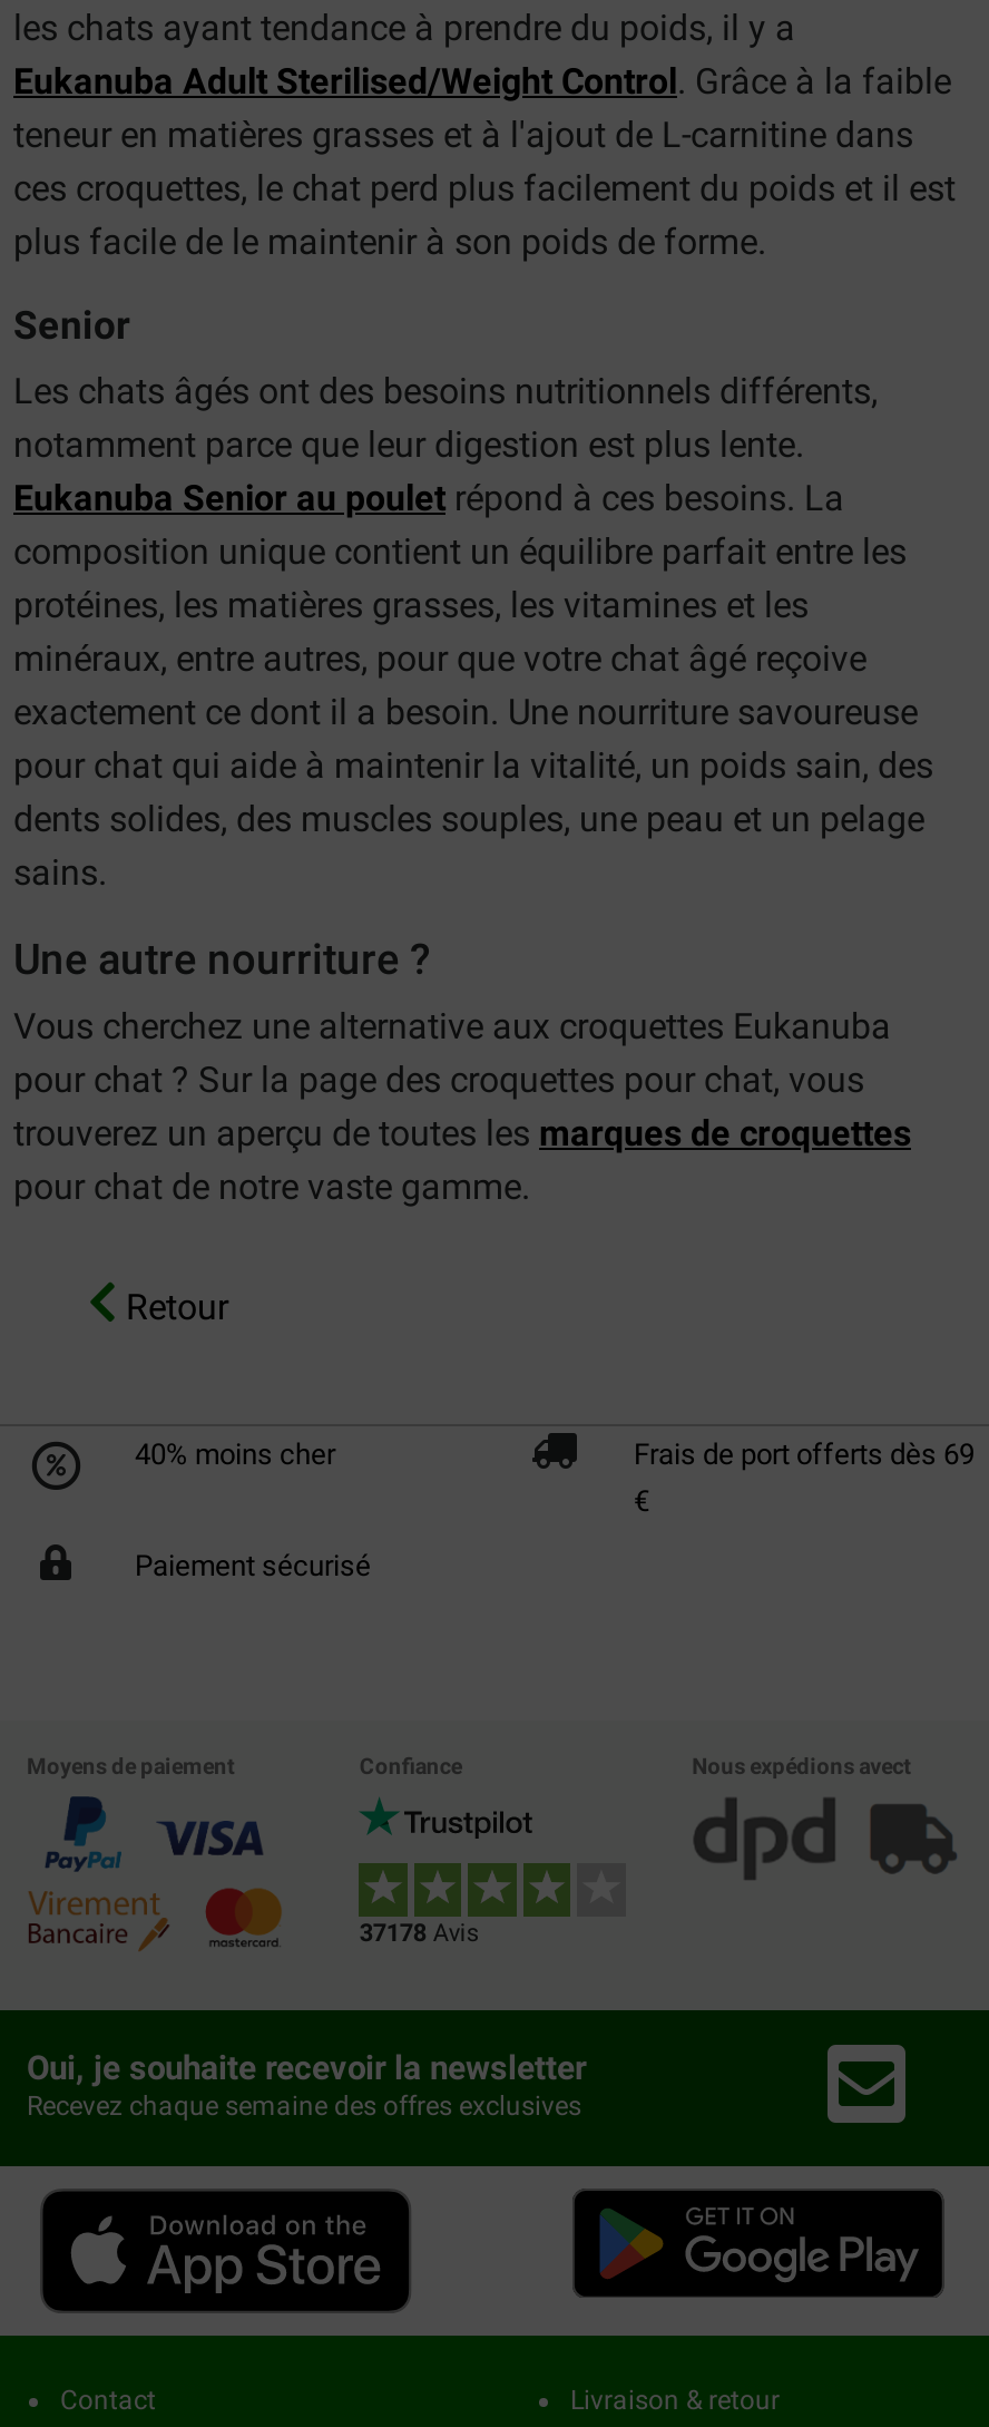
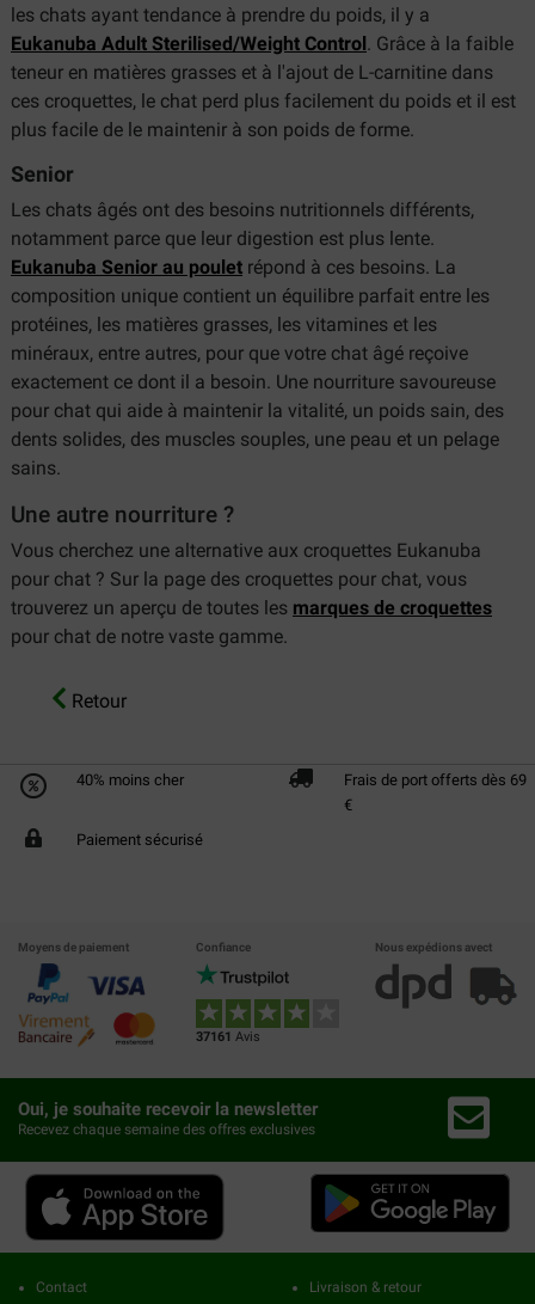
[359,1920,480,1949] 37178 Avis -> [196,1030,261,1045] 37161 Avis

